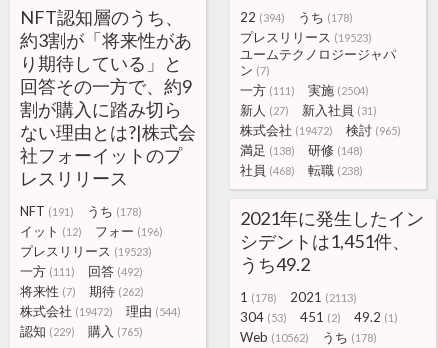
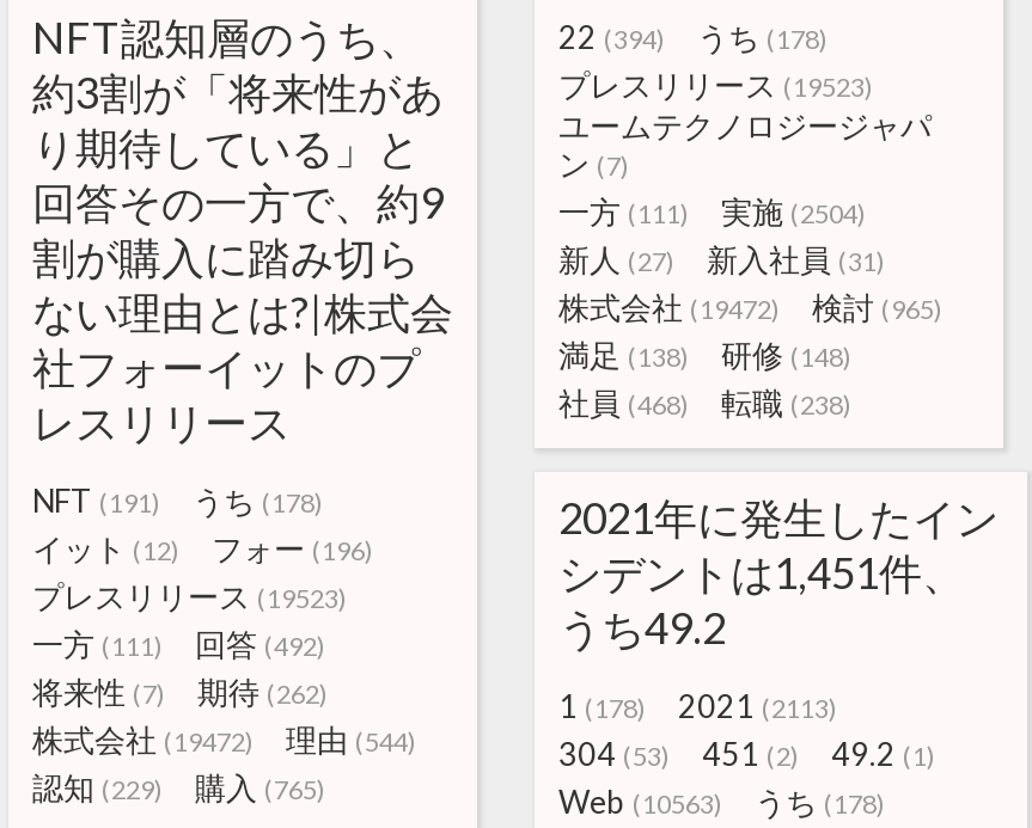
[240,329,377,345] Web (10562) うち (178) -> [558,783,886,821] Web (10563) うち (178)

